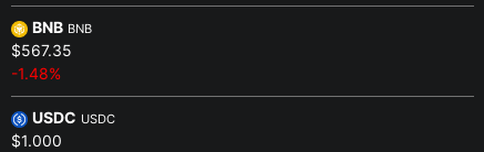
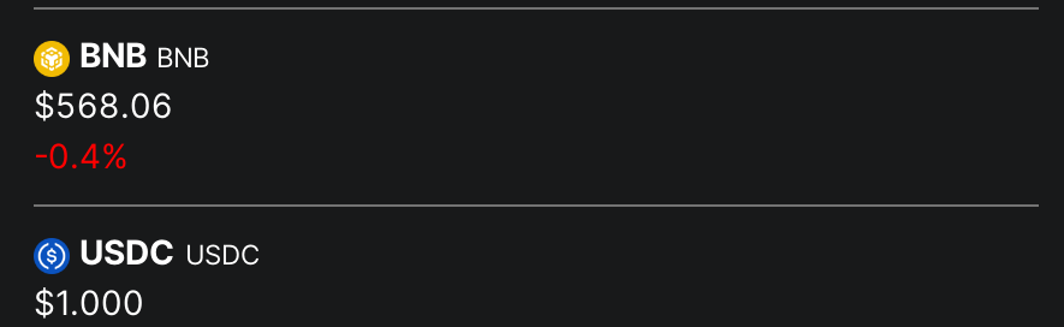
[11,41,72,60] $567.35 -> [34,84,173,125] $568.06
[11,64,61,83] -1.48% -> [34,135,127,176] -0.4%

